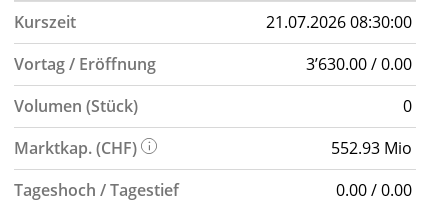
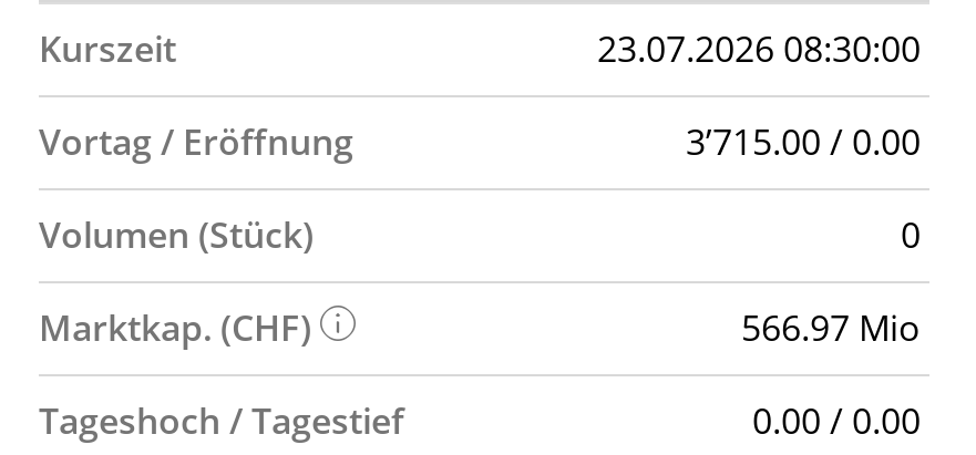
[266,11,412,33] 21.07.2026 08:30:00 -> [597,24,921,73] 23.07.2026 08:30:00
[306,53,412,75] 3’630.00 / 0.00 -> [686,117,921,166] 3’715.00 / 0.00
[331,137,412,159] 552.93 Mio -> [741,303,921,352] 566.97 Mio

